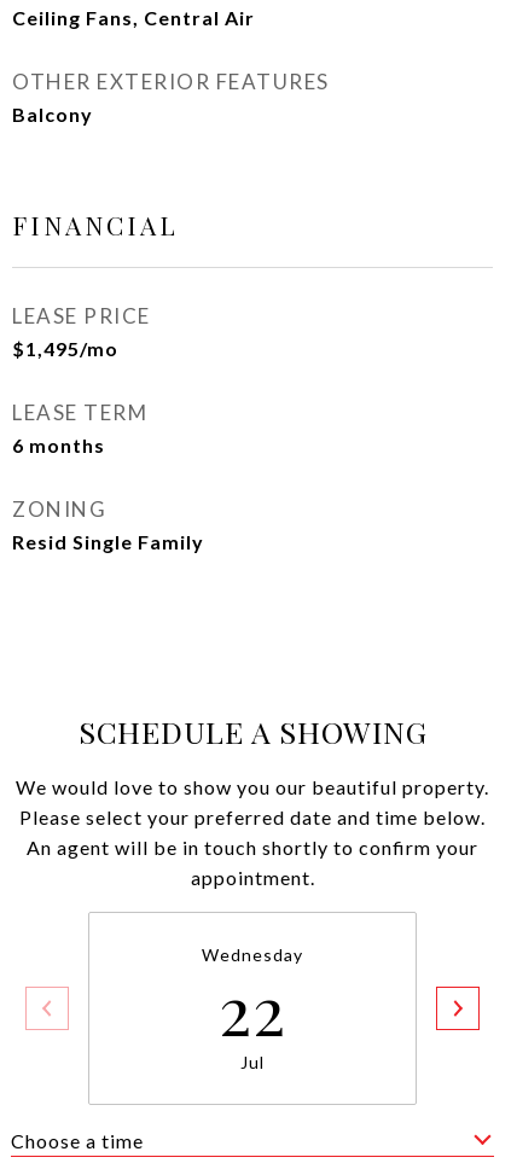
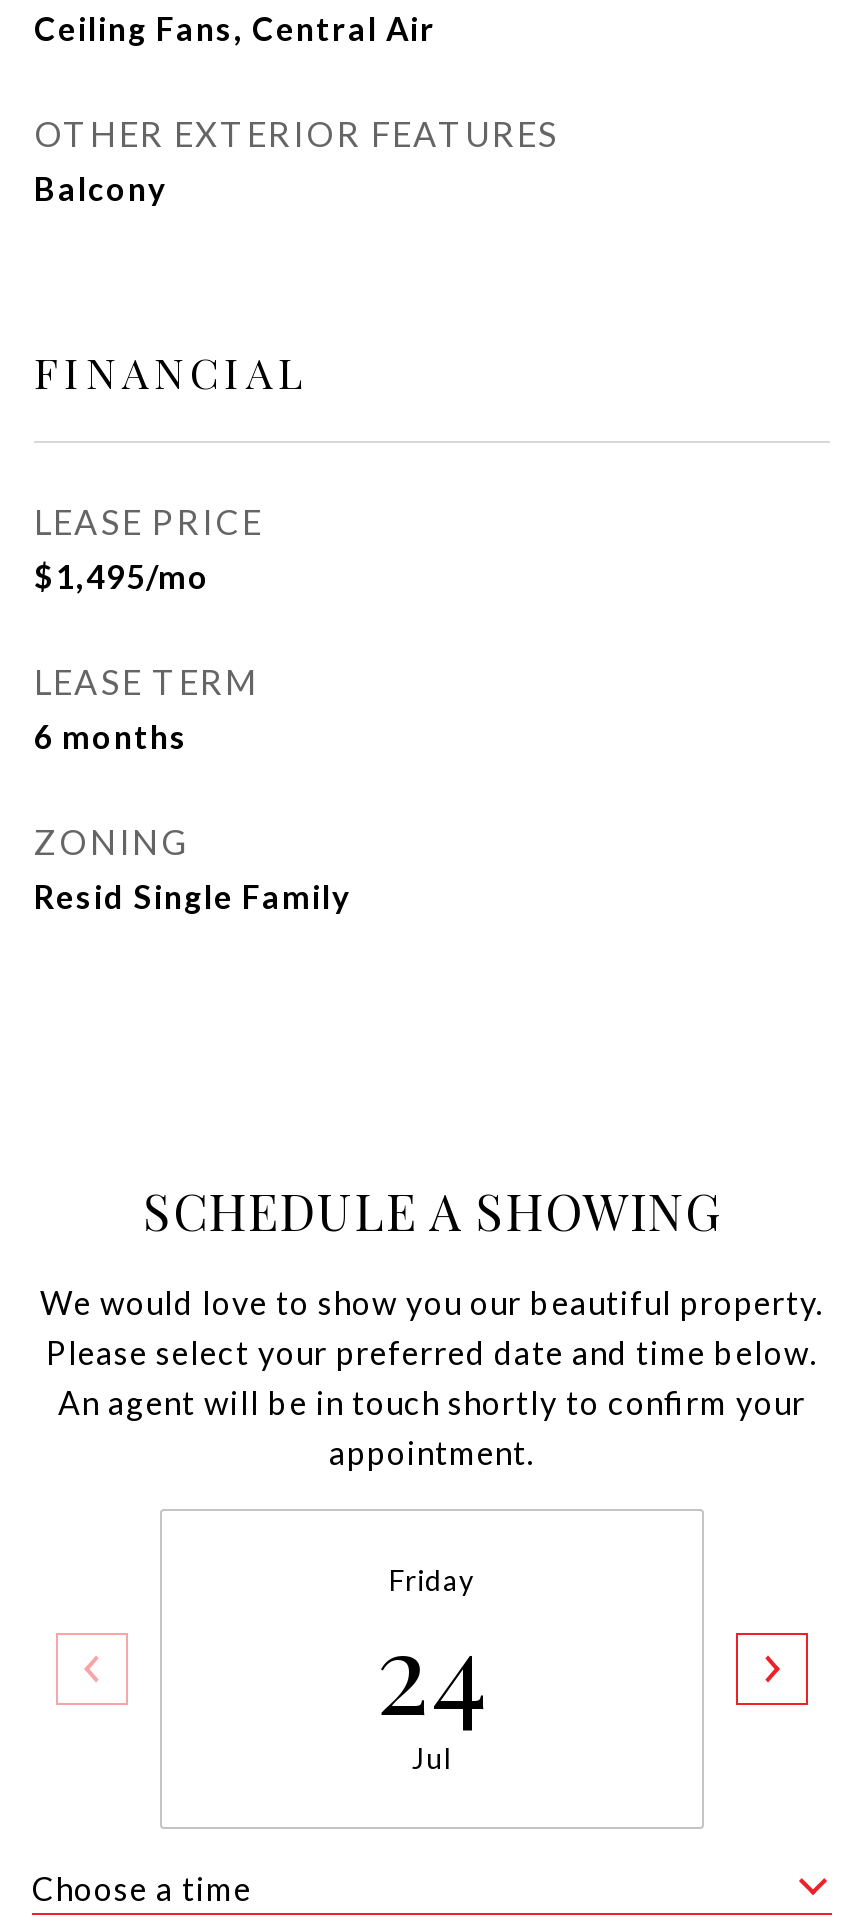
[202,944,303,1053] Wednesday | 22 -> [376,1563,488,1743] Friday | 24

